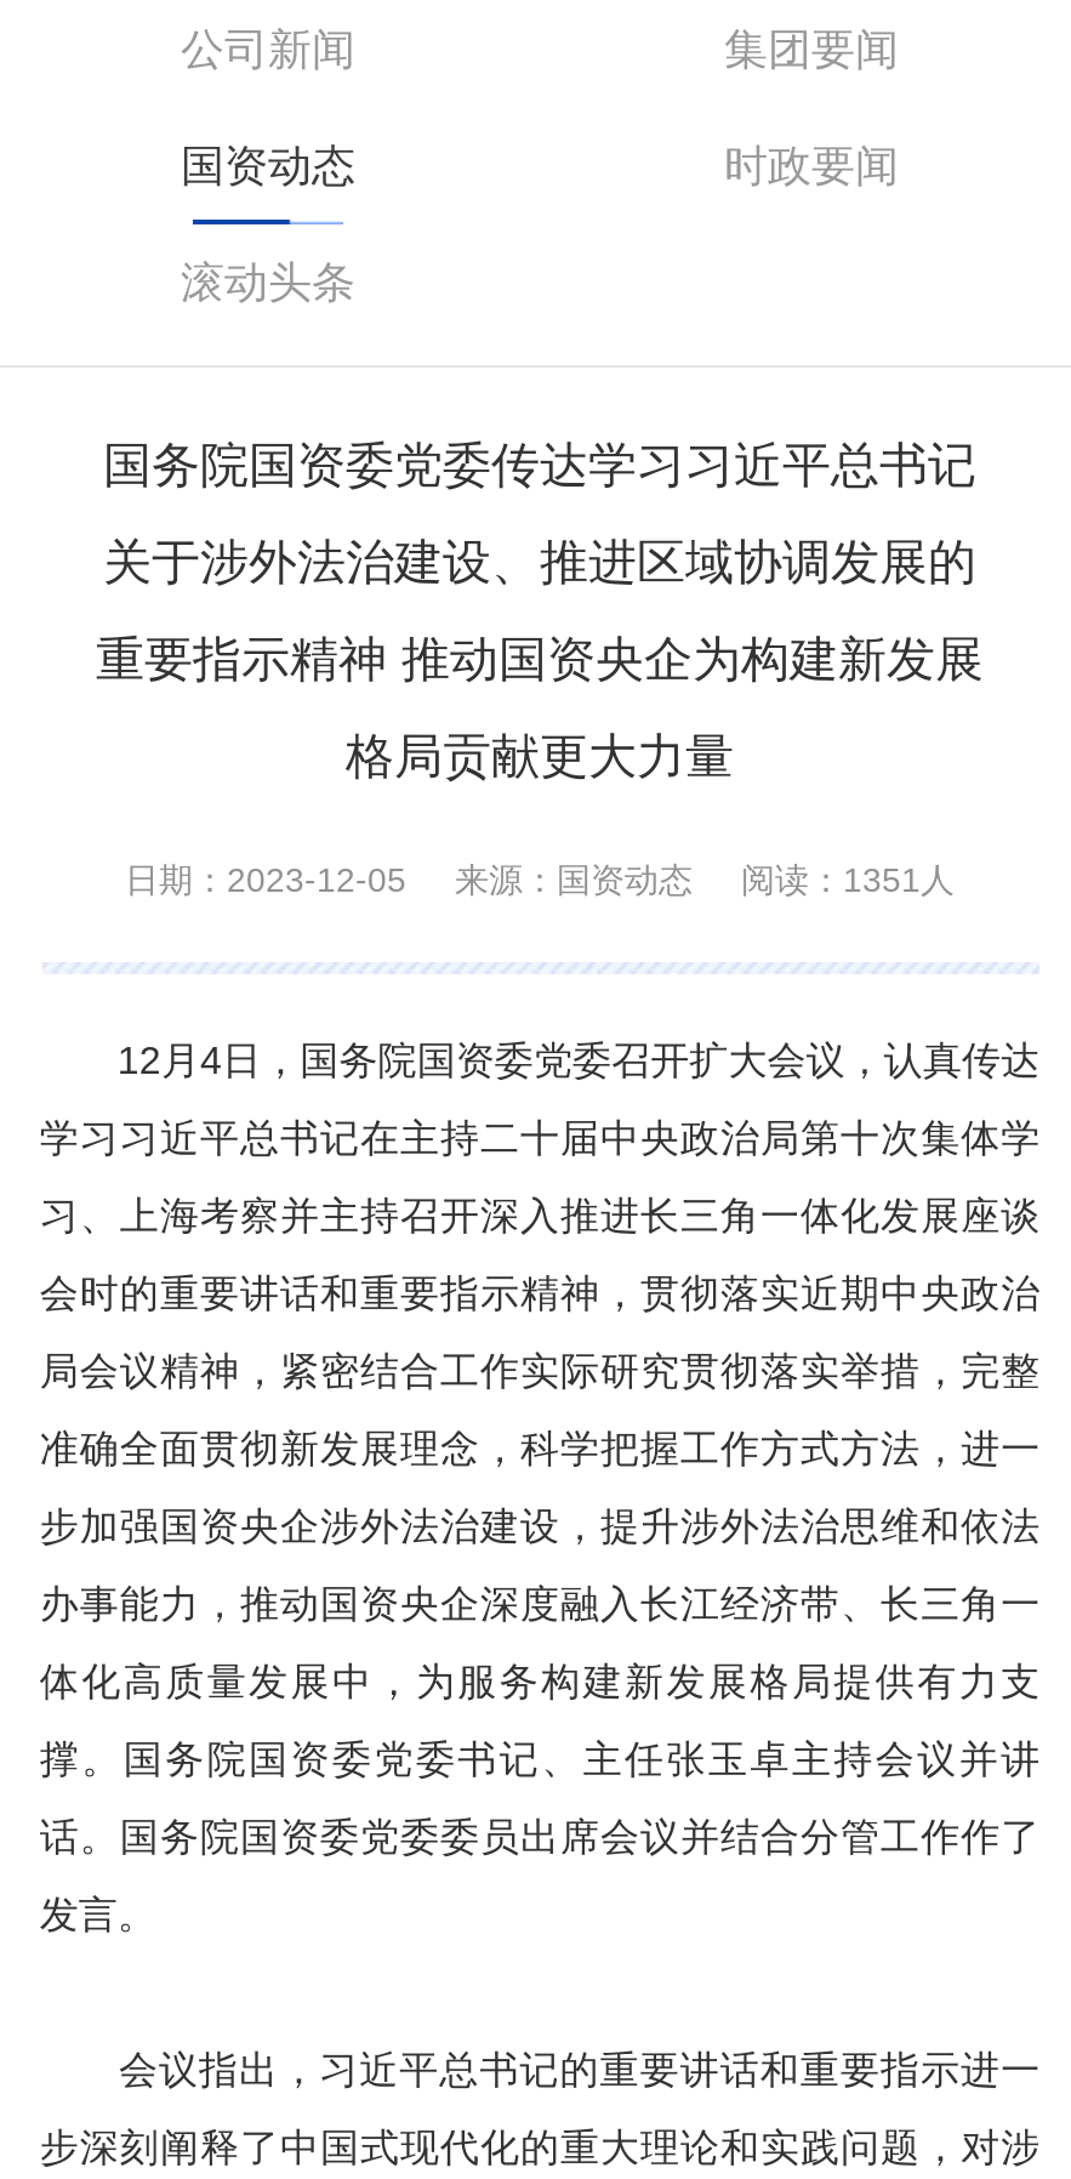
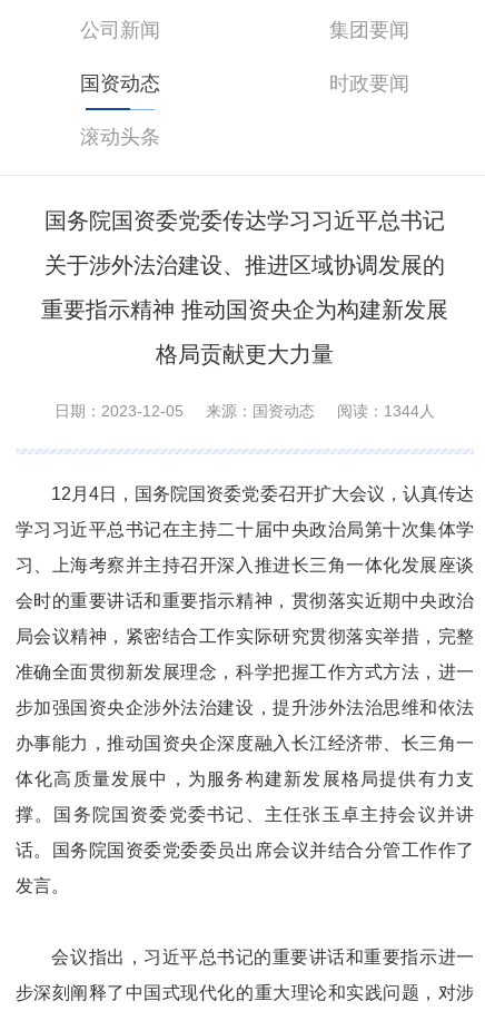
[125,859,955,898] 日期：2023-12-05 来源：国资动态 阅读：1351人 -> [55,402,435,419] 日期：2023-12-05 来源：国资动态 阅读：1344人

